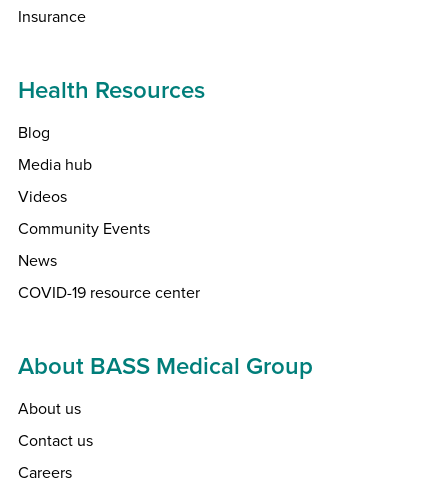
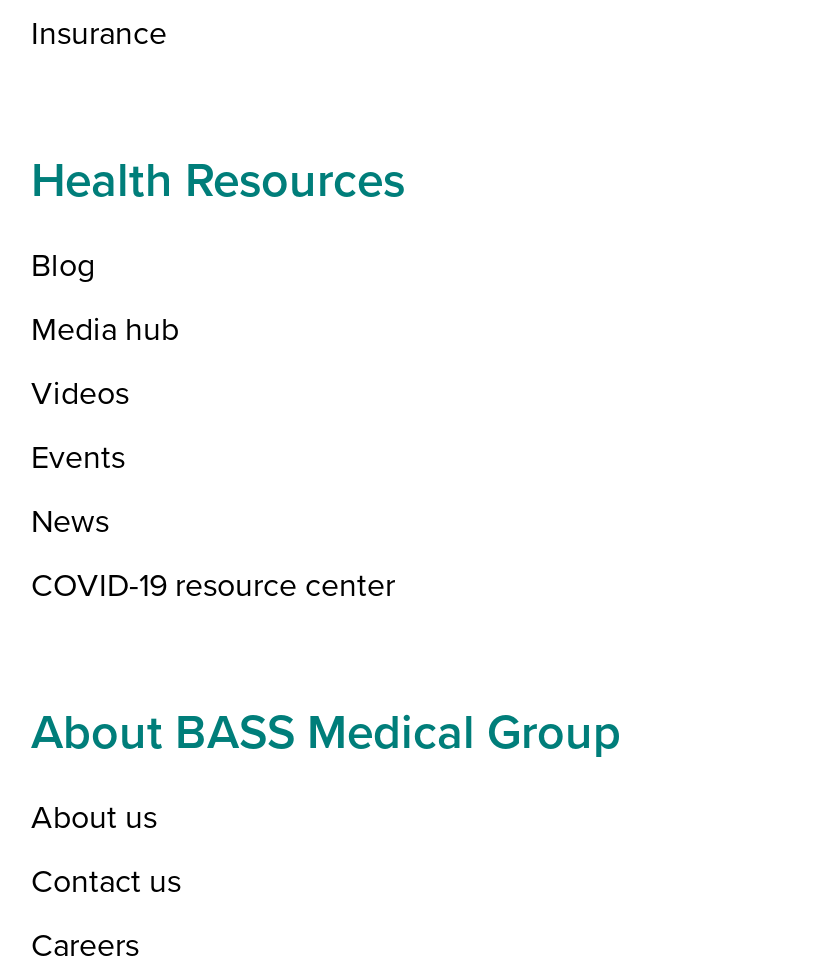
[18,217,150,239] Community Events -> [31,434,125,478] Events

